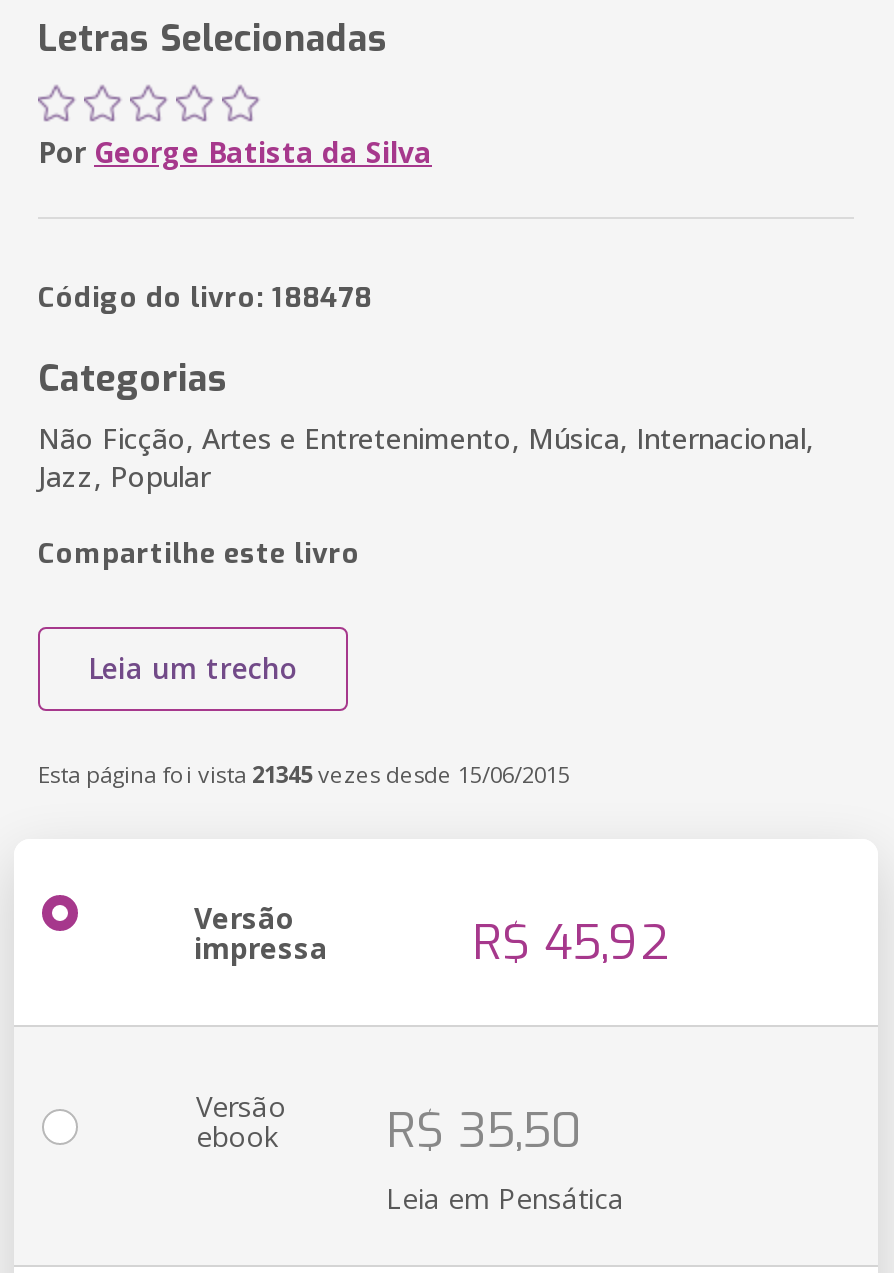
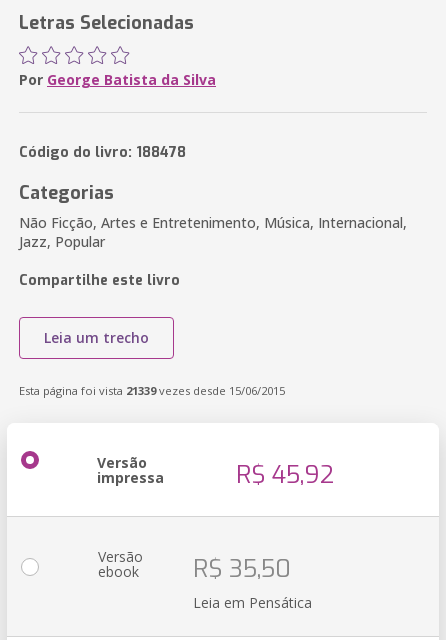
[38,759,570,789] Esta página foi vista 21345vezes desde 15/06/2015 -> [19,383,285,398] Esta página foi vista 21339vezes desde 15/06/2015

